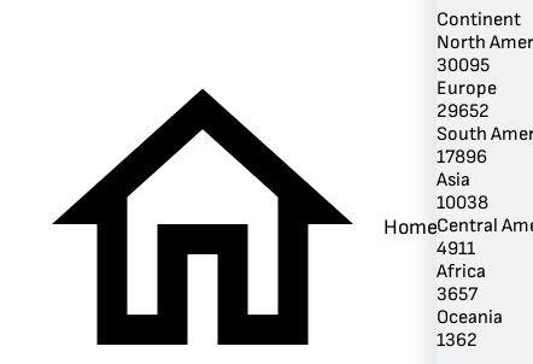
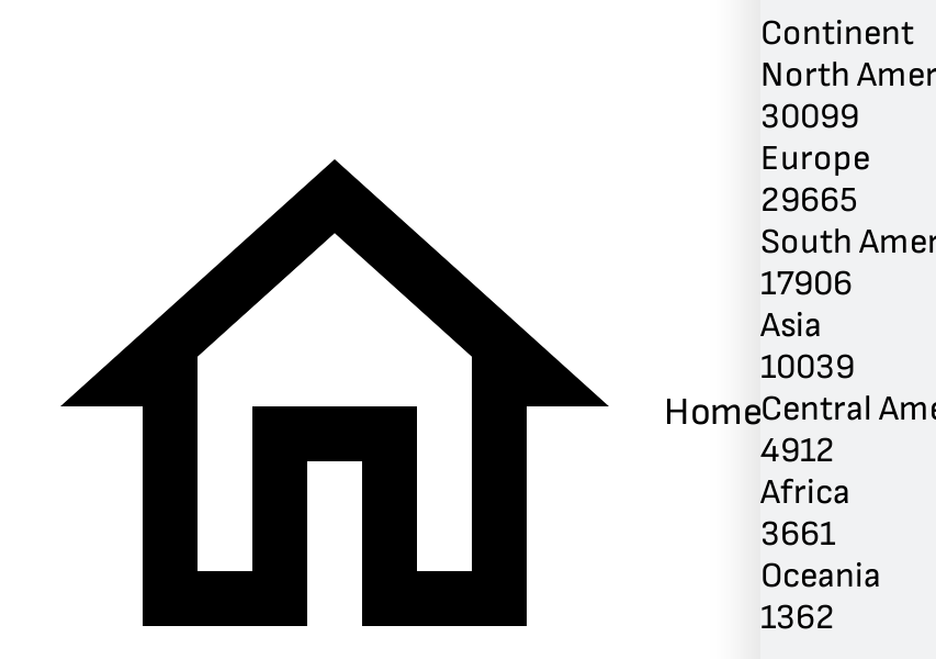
[437,54,490,77] 30095 -> [760,97,859,138] 30099
[437,100,490,123] 29652 -> [760,180,857,222] 29665
[437,146,487,169] 17896 -> [760,264,853,305] 17906
[437,192,488,215] 10038 -> [760,347,855,389] 10039
[437,237,475,260] 4911 -> [760,431,835,472] 4912
[437,283,478,306] 3657 -> [760,514,835,556] 3661

